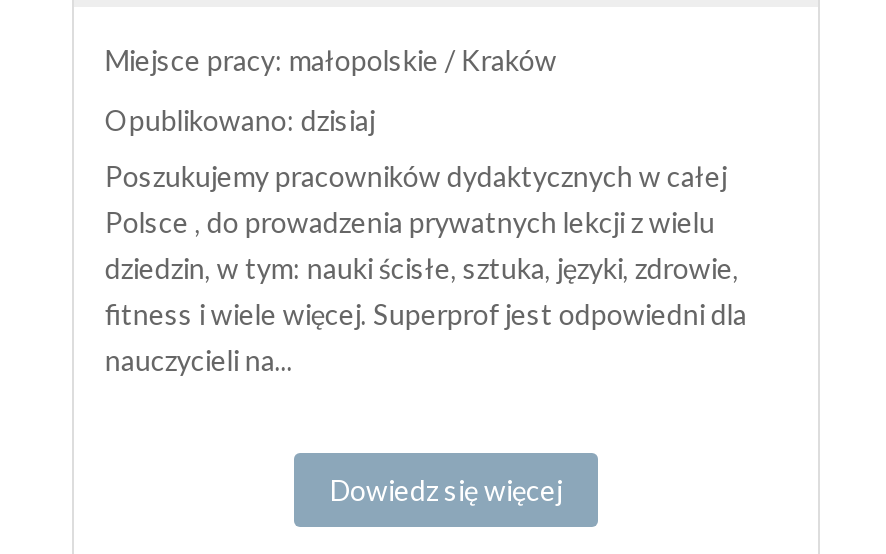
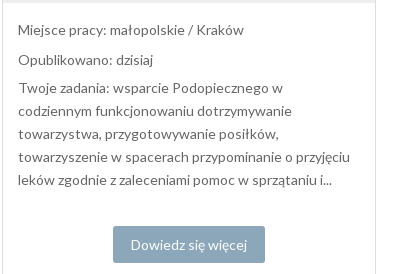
[105,160,747,378] Poszukujemy pracowników dydaktycznych w całej | Polsce , do prowadzenia prywatnych lekcji z wielu | dziedzin, w tym: nauki ścisłe, sztuka, języki, zdrowie, | fitness i wiele więcej. Superprof jest odpowiedni dla | nauczycieli na... -> [18,79,350,188] Twoje zadania: wsparcie Podopiecznego w | codziennym funkcjonowaniu dotrzymywanie | towarzystwa, przygotowywanie posiłków, | towarzyszenie w spacerach przypominanie o przyjęciu | leków zgodnie z zaleceniami pomoc w sprzątaniu i...

